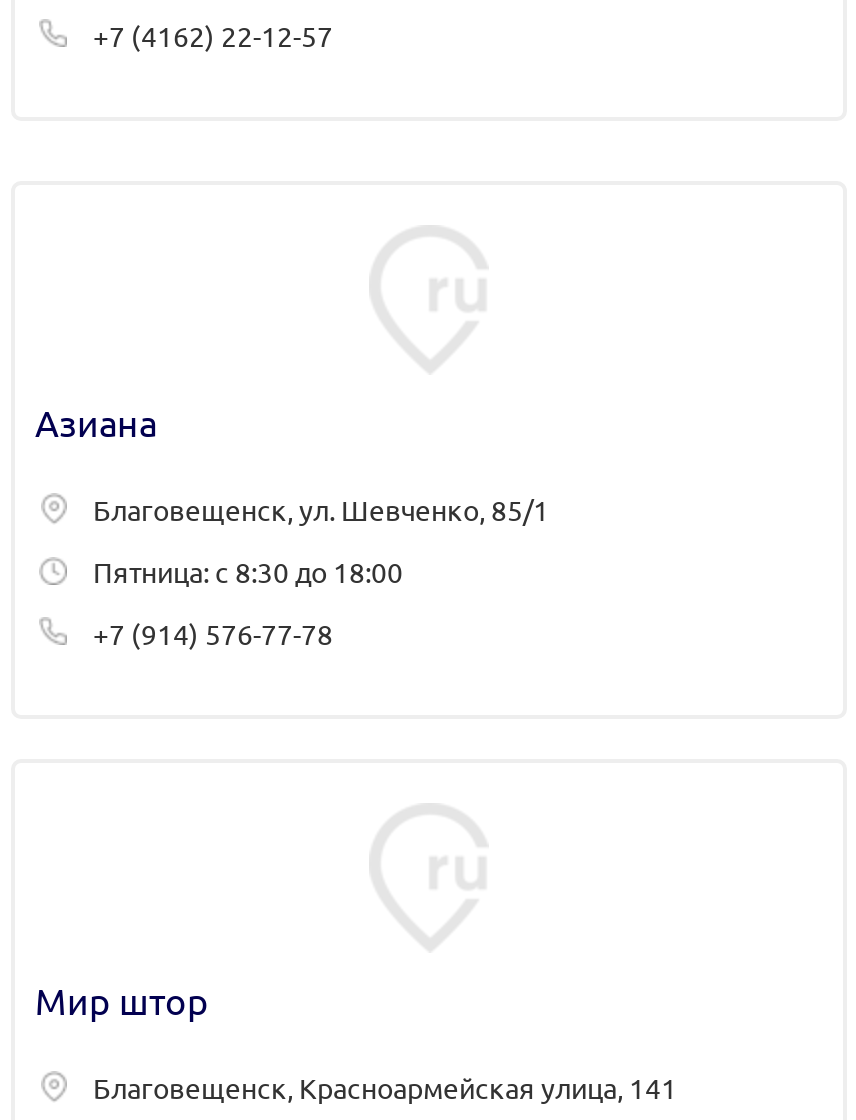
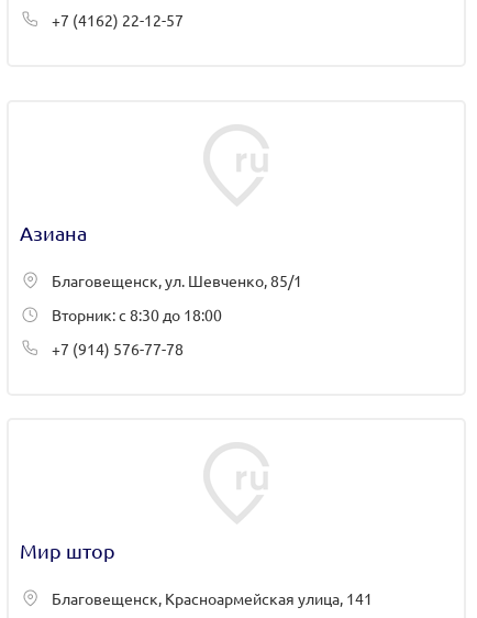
[93,553,403,589] Пятница: с 8:30 до 18:00 -> [52,305,222,324] Вторник: с 8:30 до 18:00

